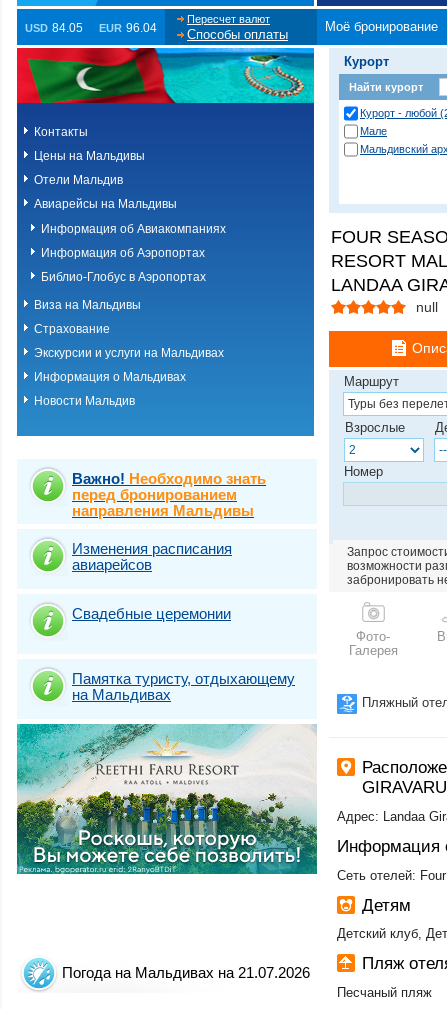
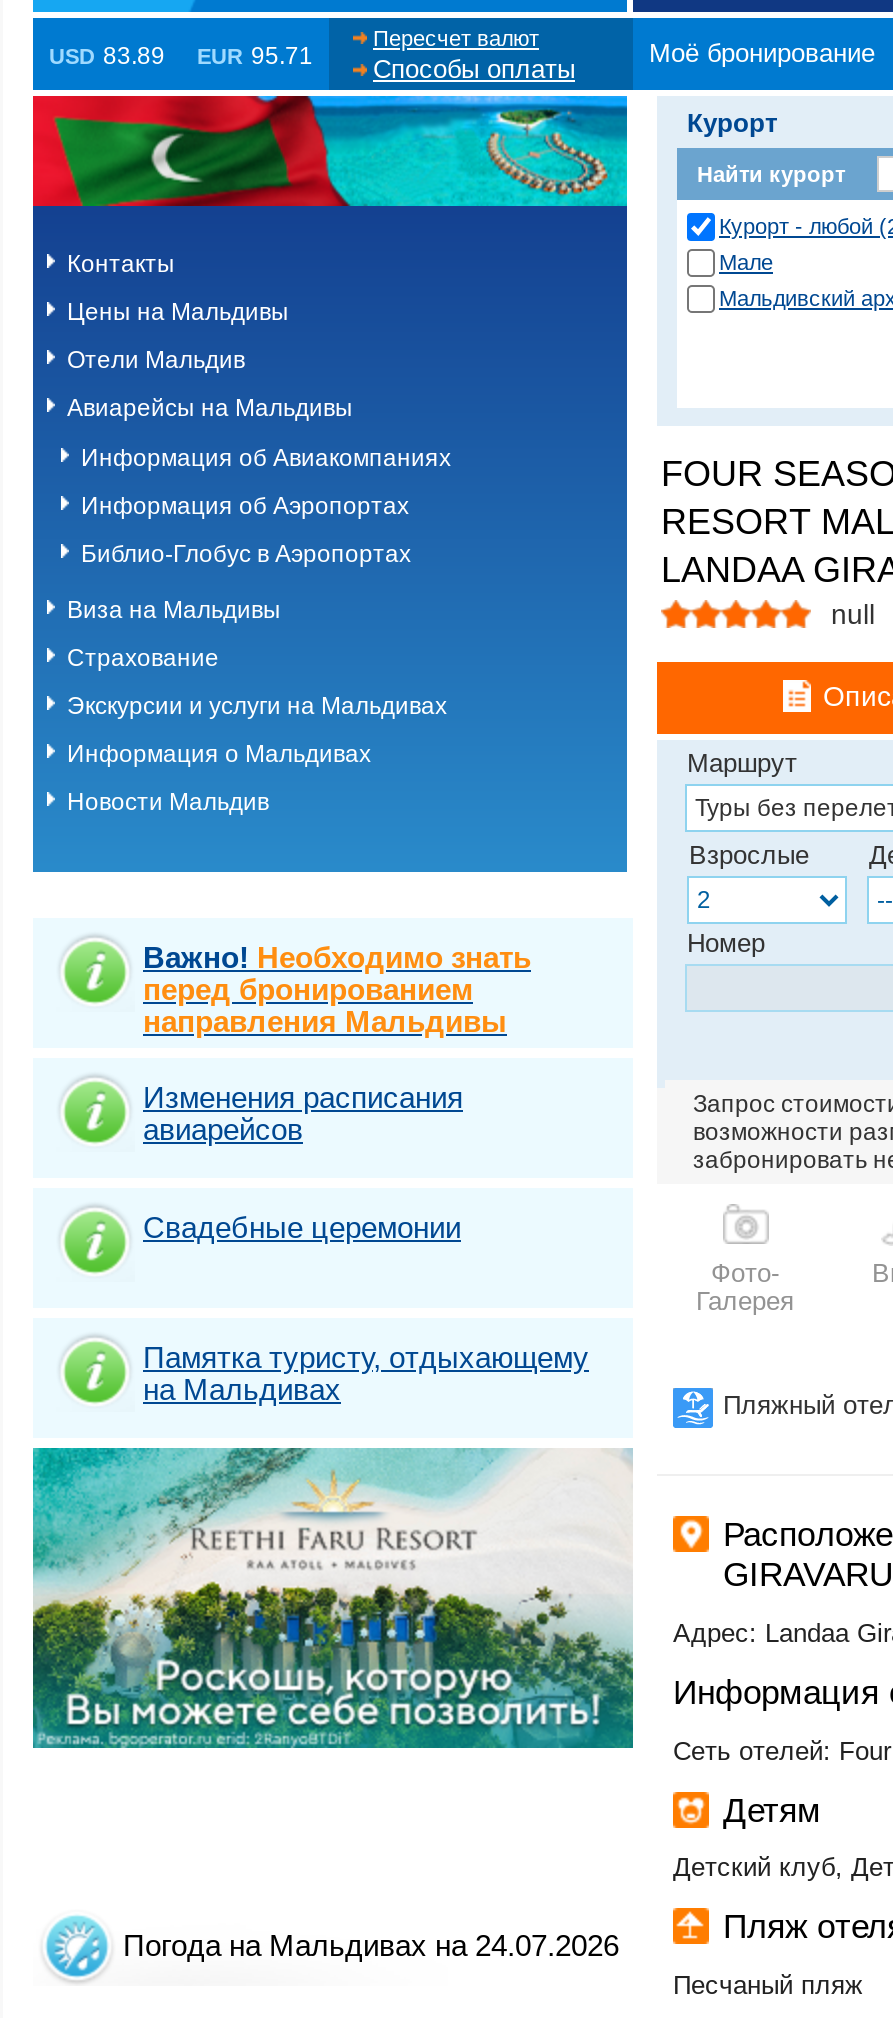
[25,21,83,35] USD 84.05 -> [49,42,165,70] USD 83.89
[99,21,157,35] EUR 96.04 -> [197,42,313,70] EUR 95.71
[62,964,310,981] Погода на Мальдивах на 21.07.2026 -> [123,1928,619,1962] Погода на Мальдивах на 24.07.2026

